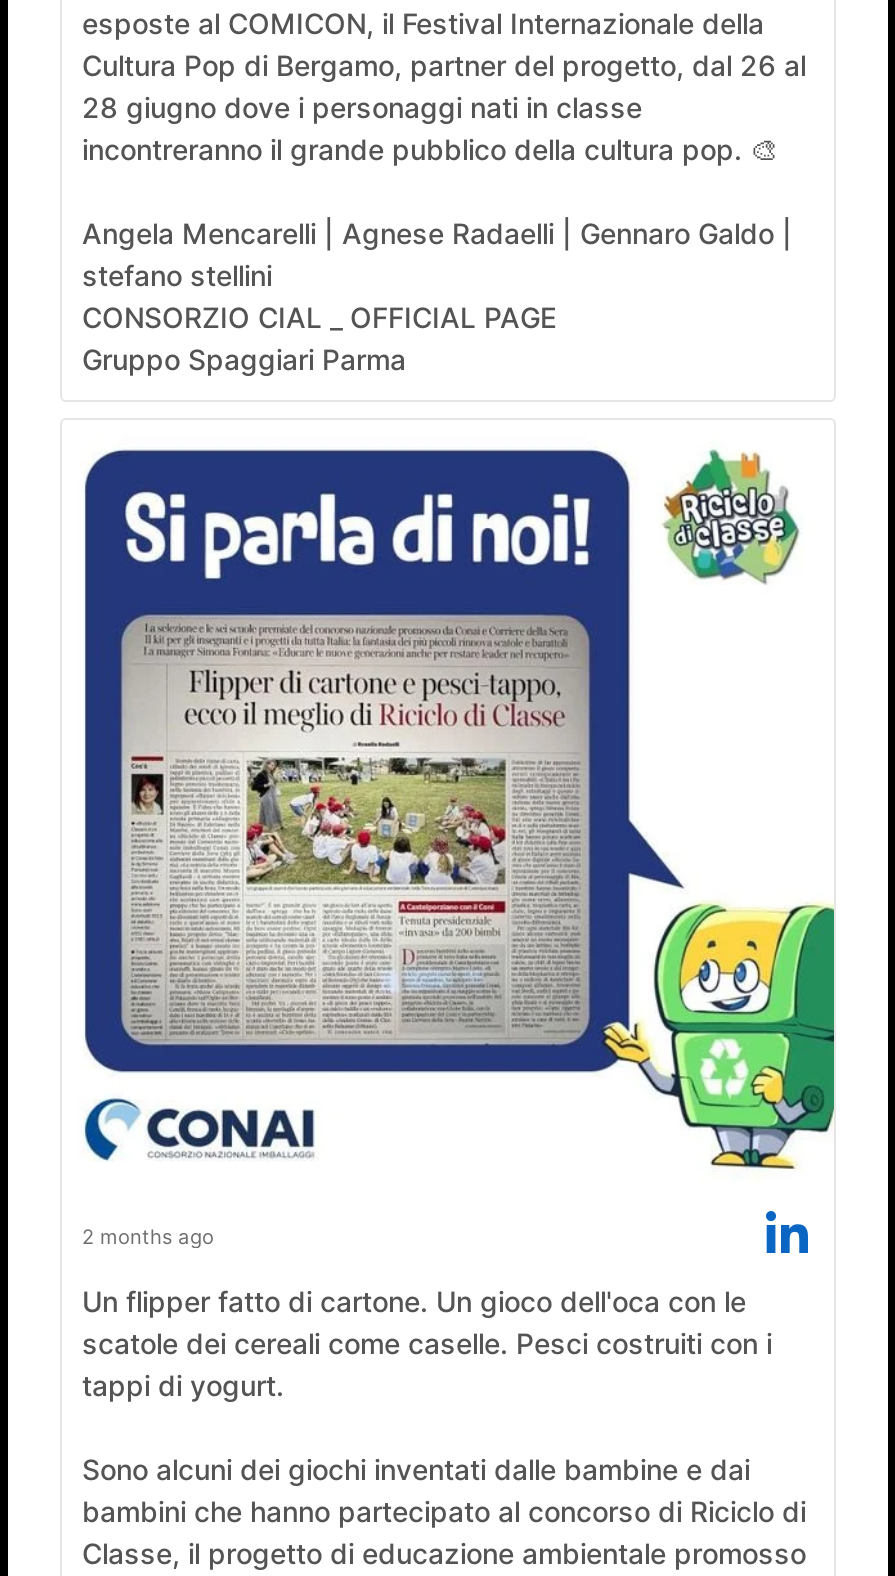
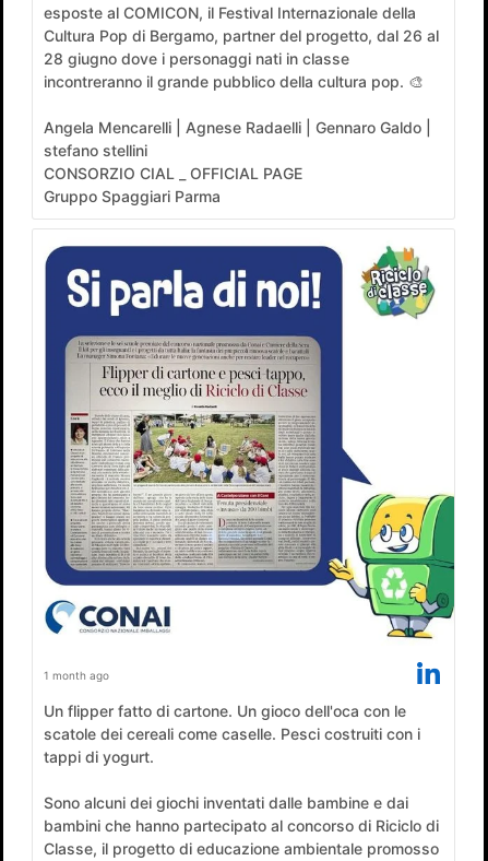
[82,1225,214,1249] 2 months ago -> [44,669,109,682] 1 month ago

